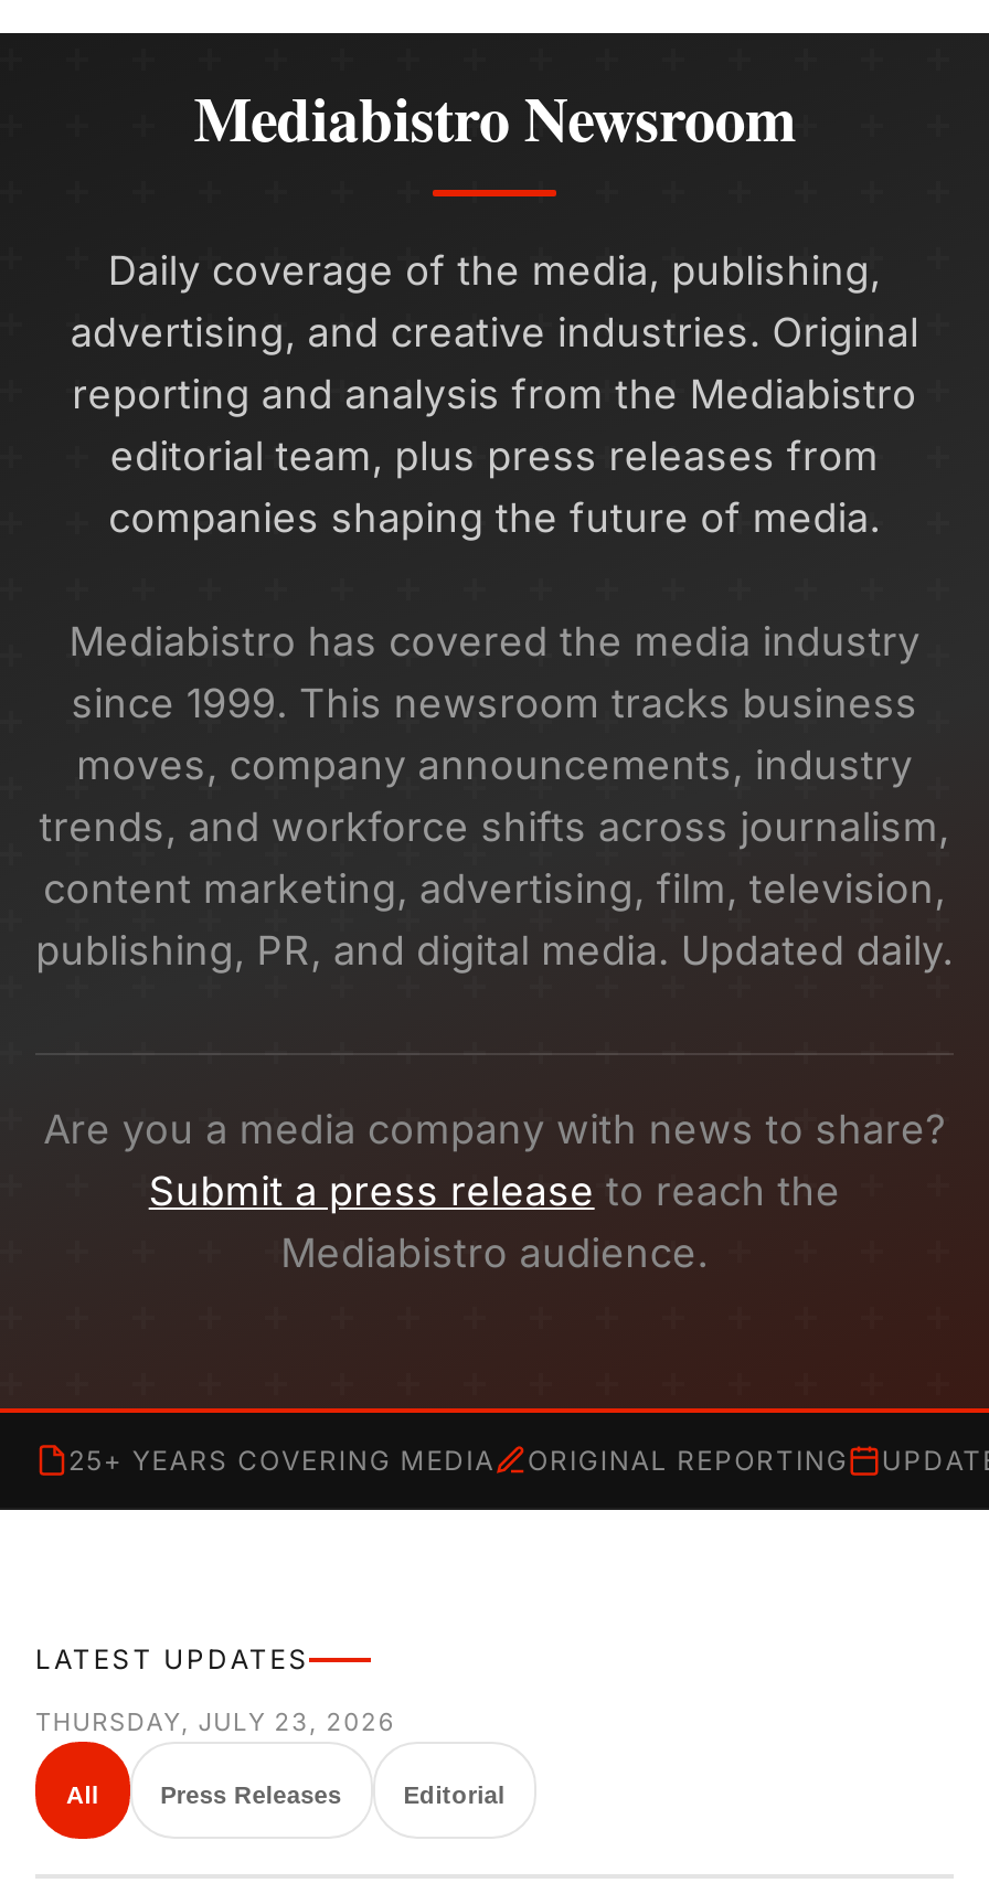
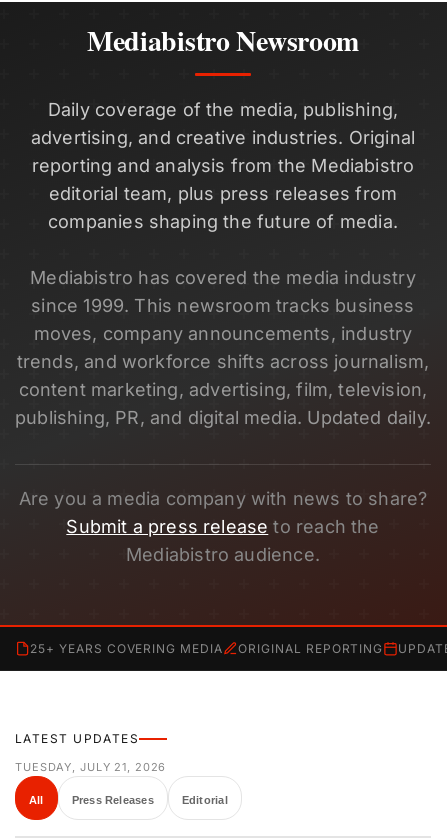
[35,1706,396,1737] THURSDAY, JULY 23, 2026 -> [15,760,166,774] TUESDAY, JULY 21, 2026

